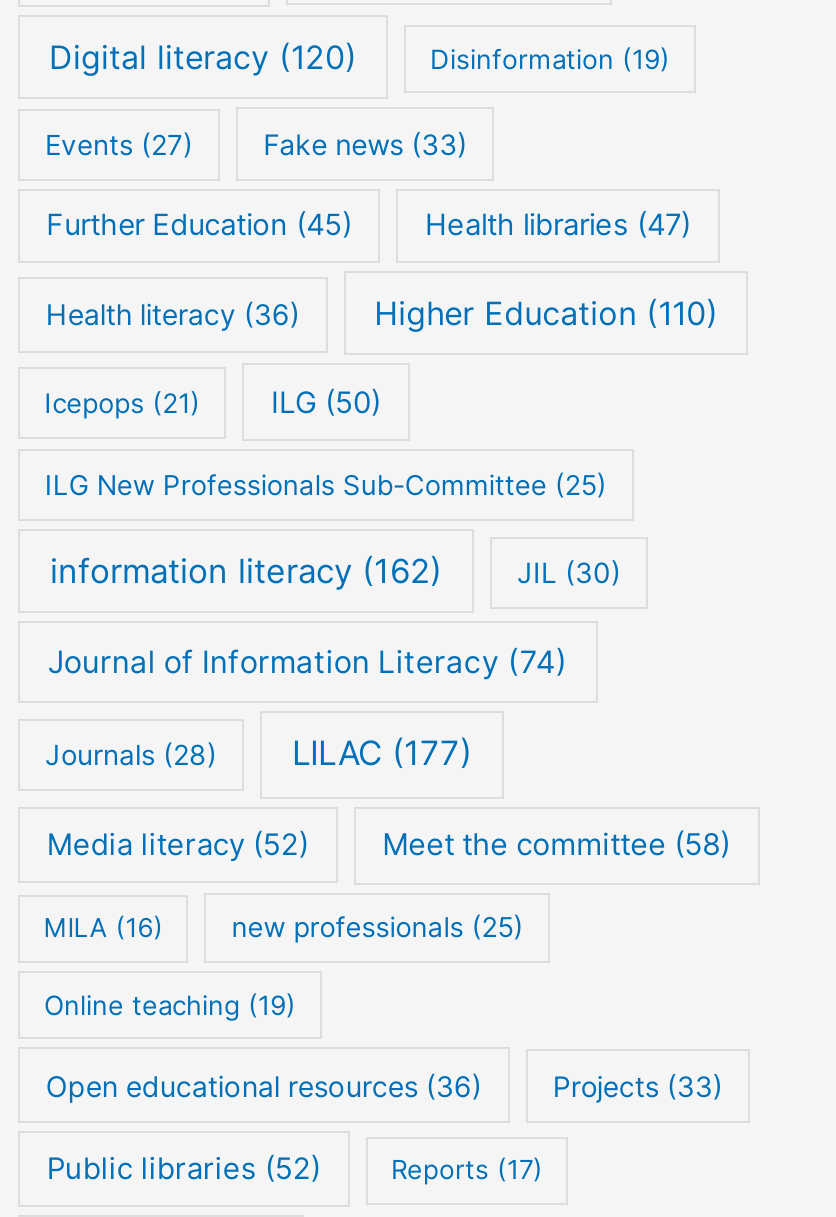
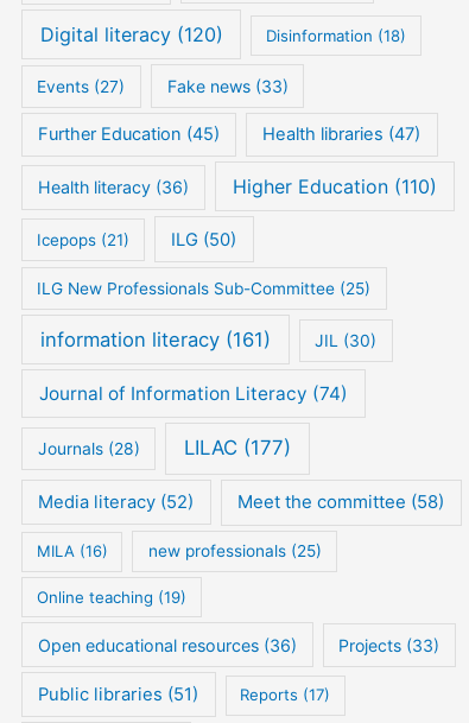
[430,42,670,74] Disinformation (19) -> [266,26,406,45] Disinformation (18)
[50,551,442,591] information literacy (162) -> [40,328,271,352] information literacy (161)
[47,1151,321,1187] Public libraries (52) -> [38,684,199,705] Public libraries (51)

